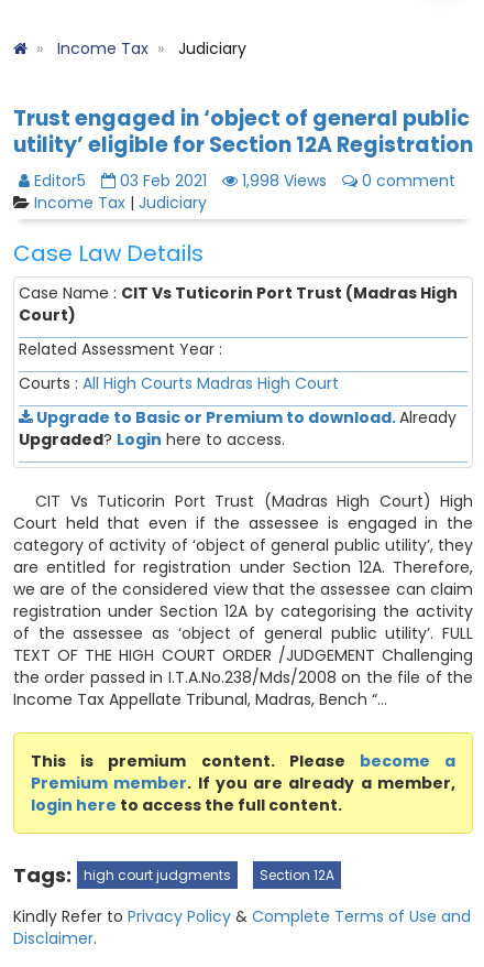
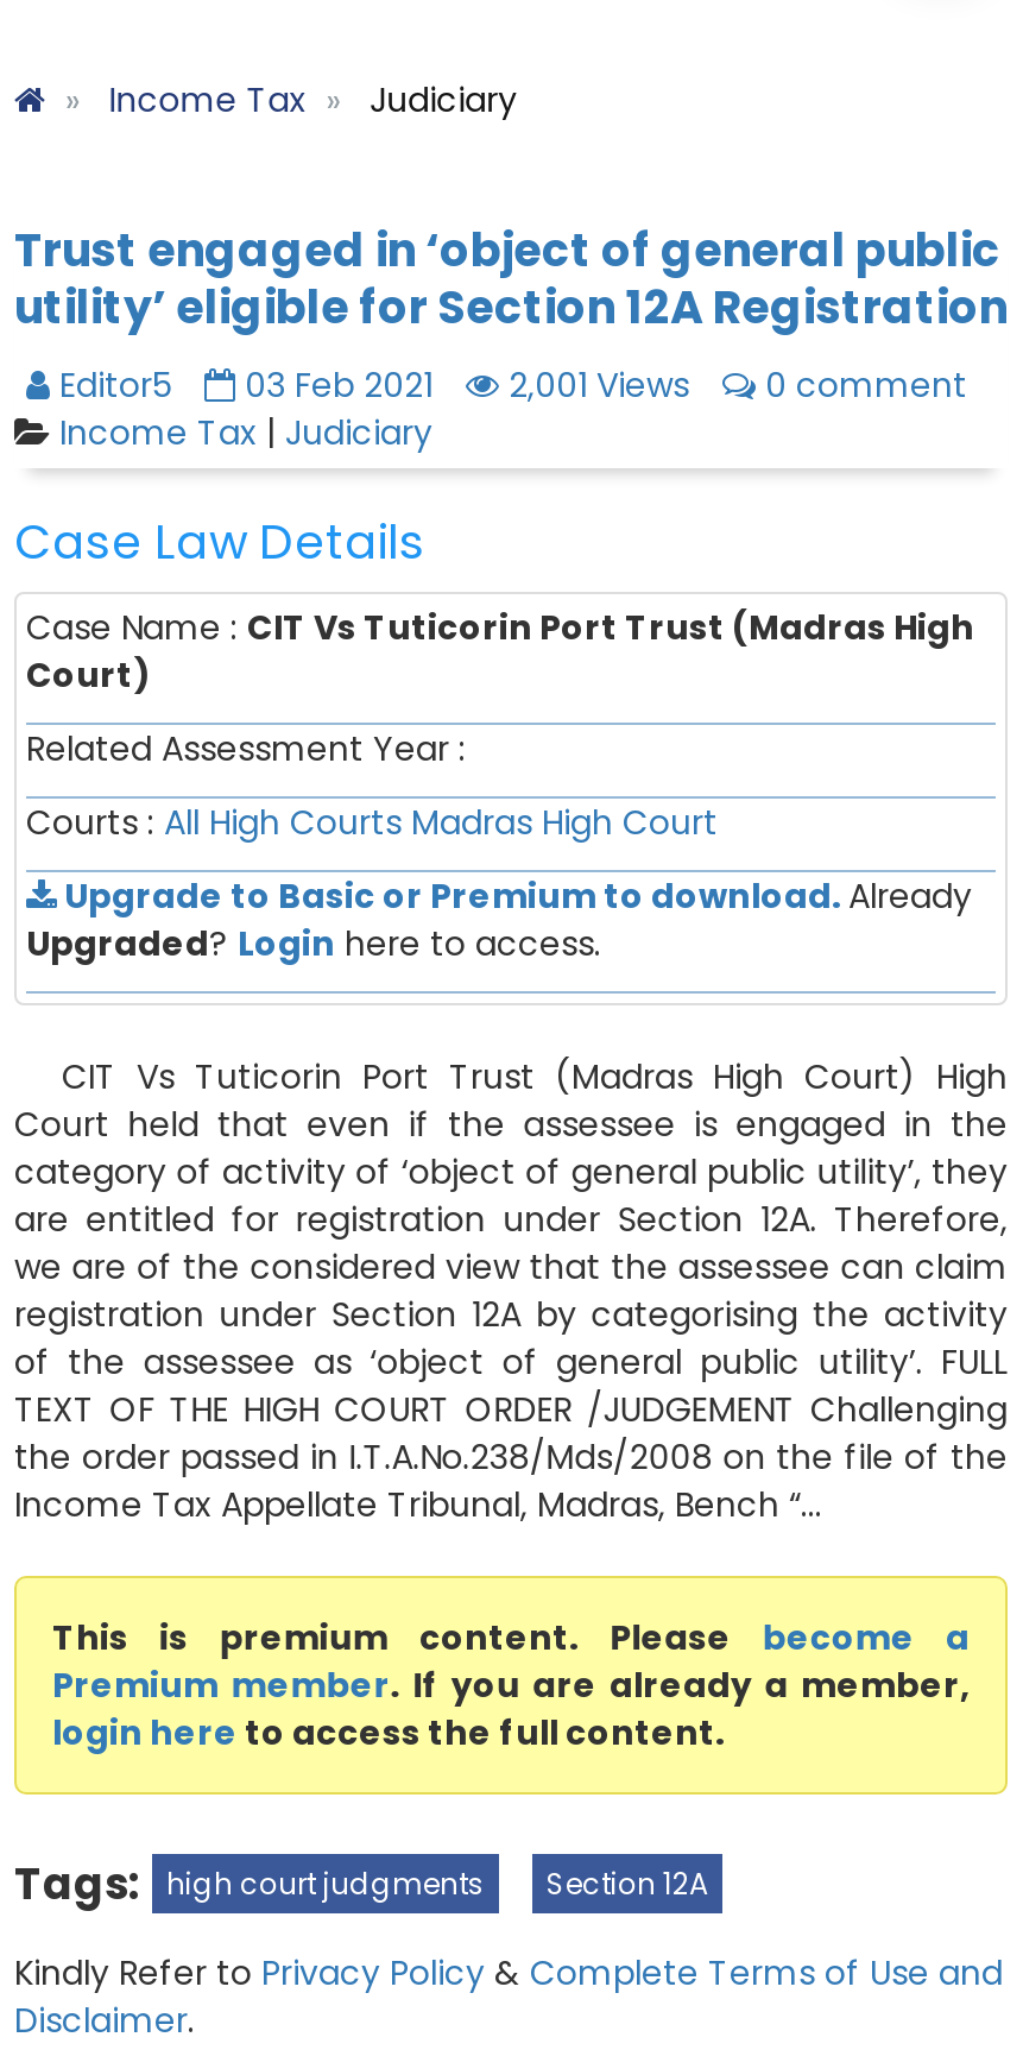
[30,170,455,192] Editor5 03 Feb 2021 1,998 Views 0 comment -> [50,361,967,409] Editor5 03 Feb 2021 2,001 Views 0 comment

